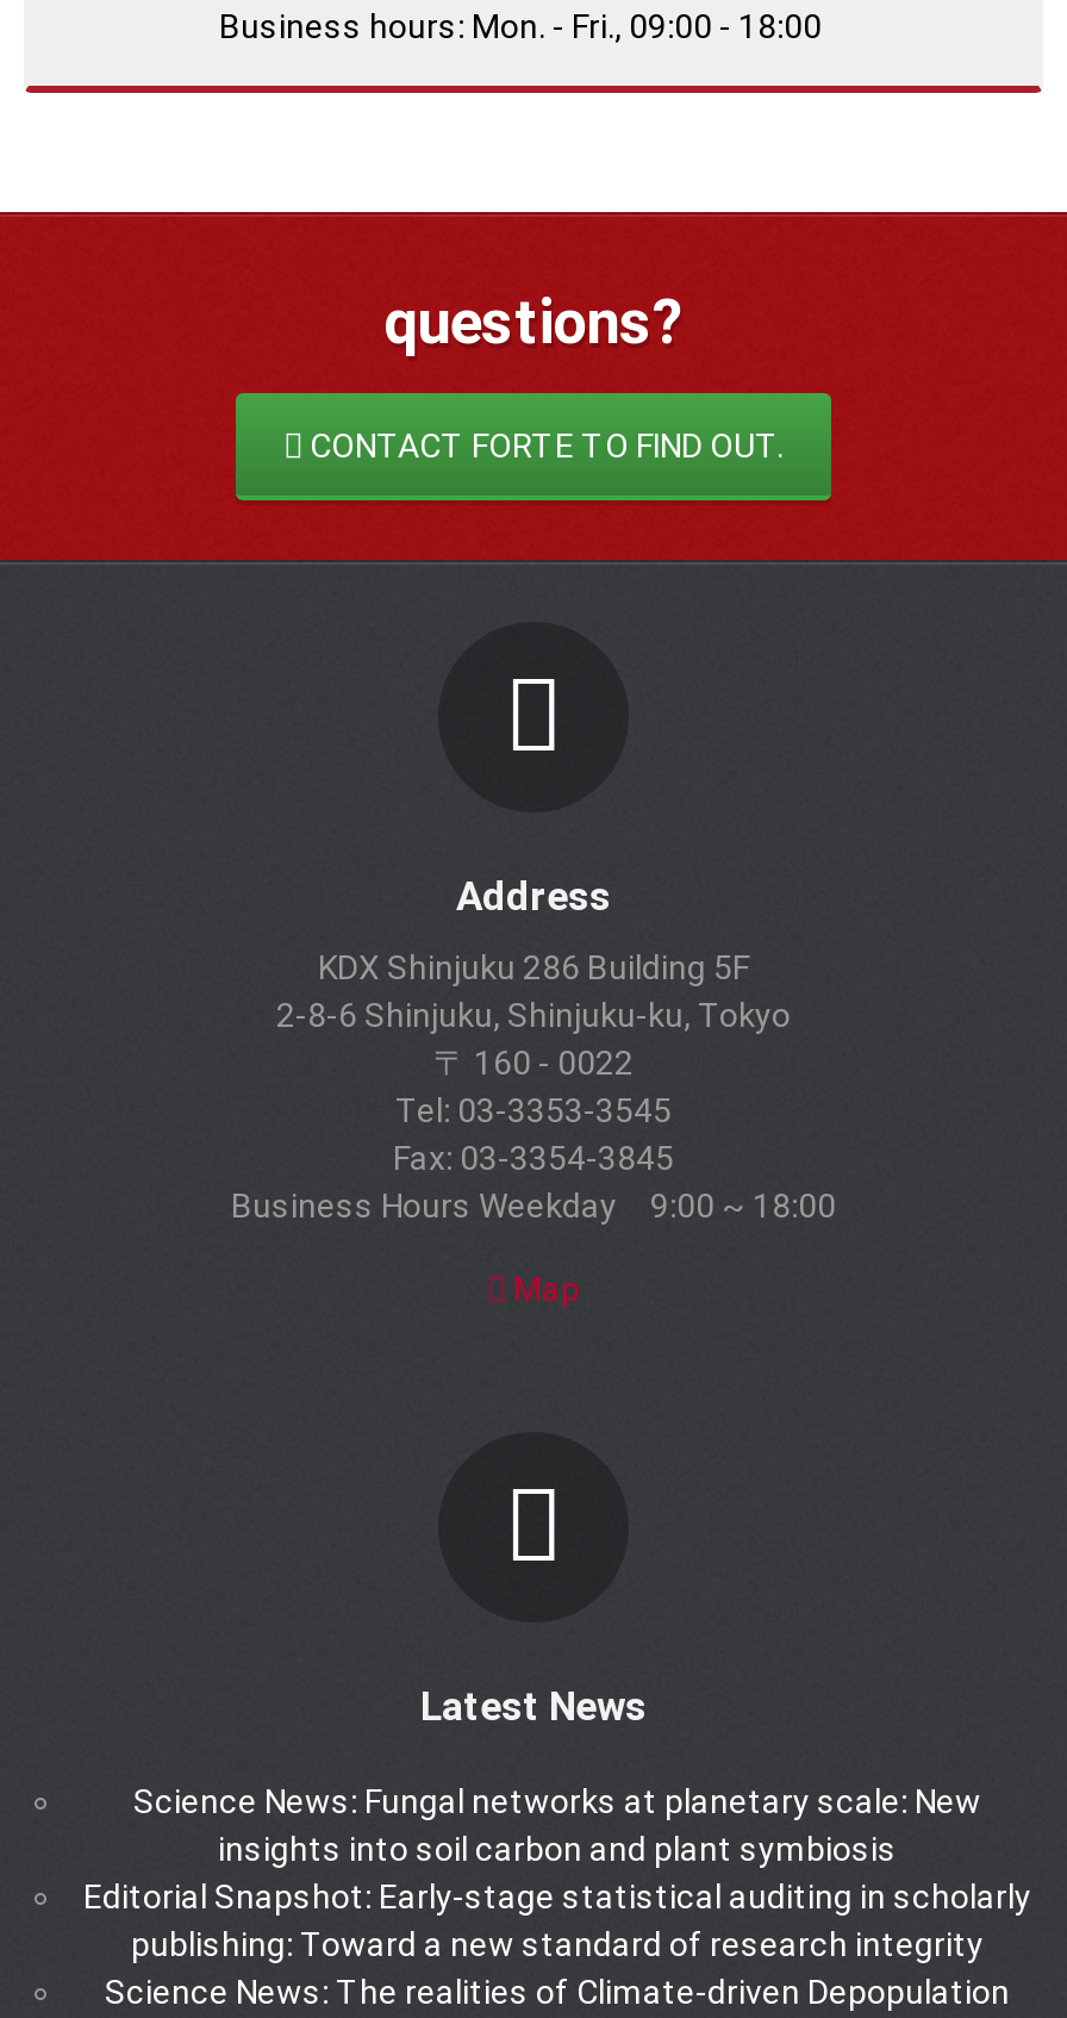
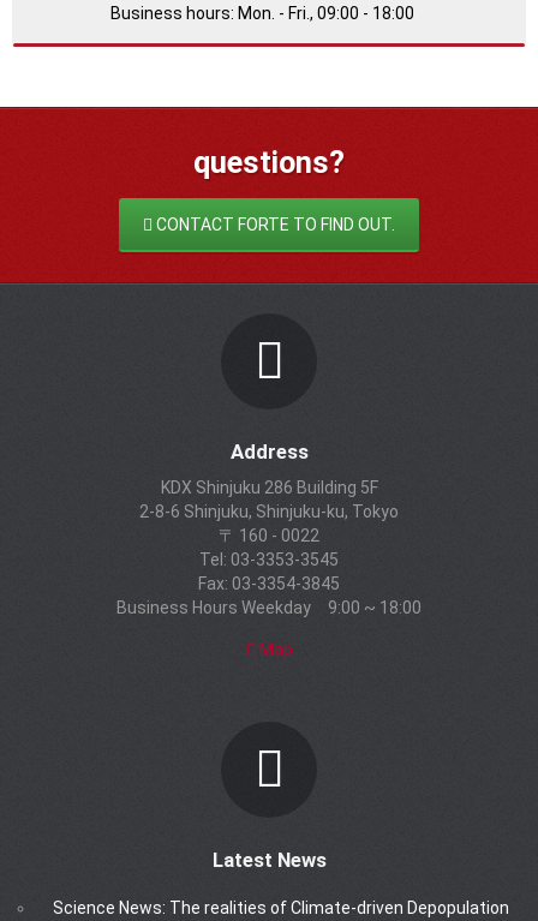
[83,1783,1031,1964] Science News: Fungal networks at planetary scale: New | insights into soil carbon and plant symbiosis | Editorial Snapshot: Early-stage statistical auditing in scholarly | publishing: Toward a new standard of research integrity -> none

